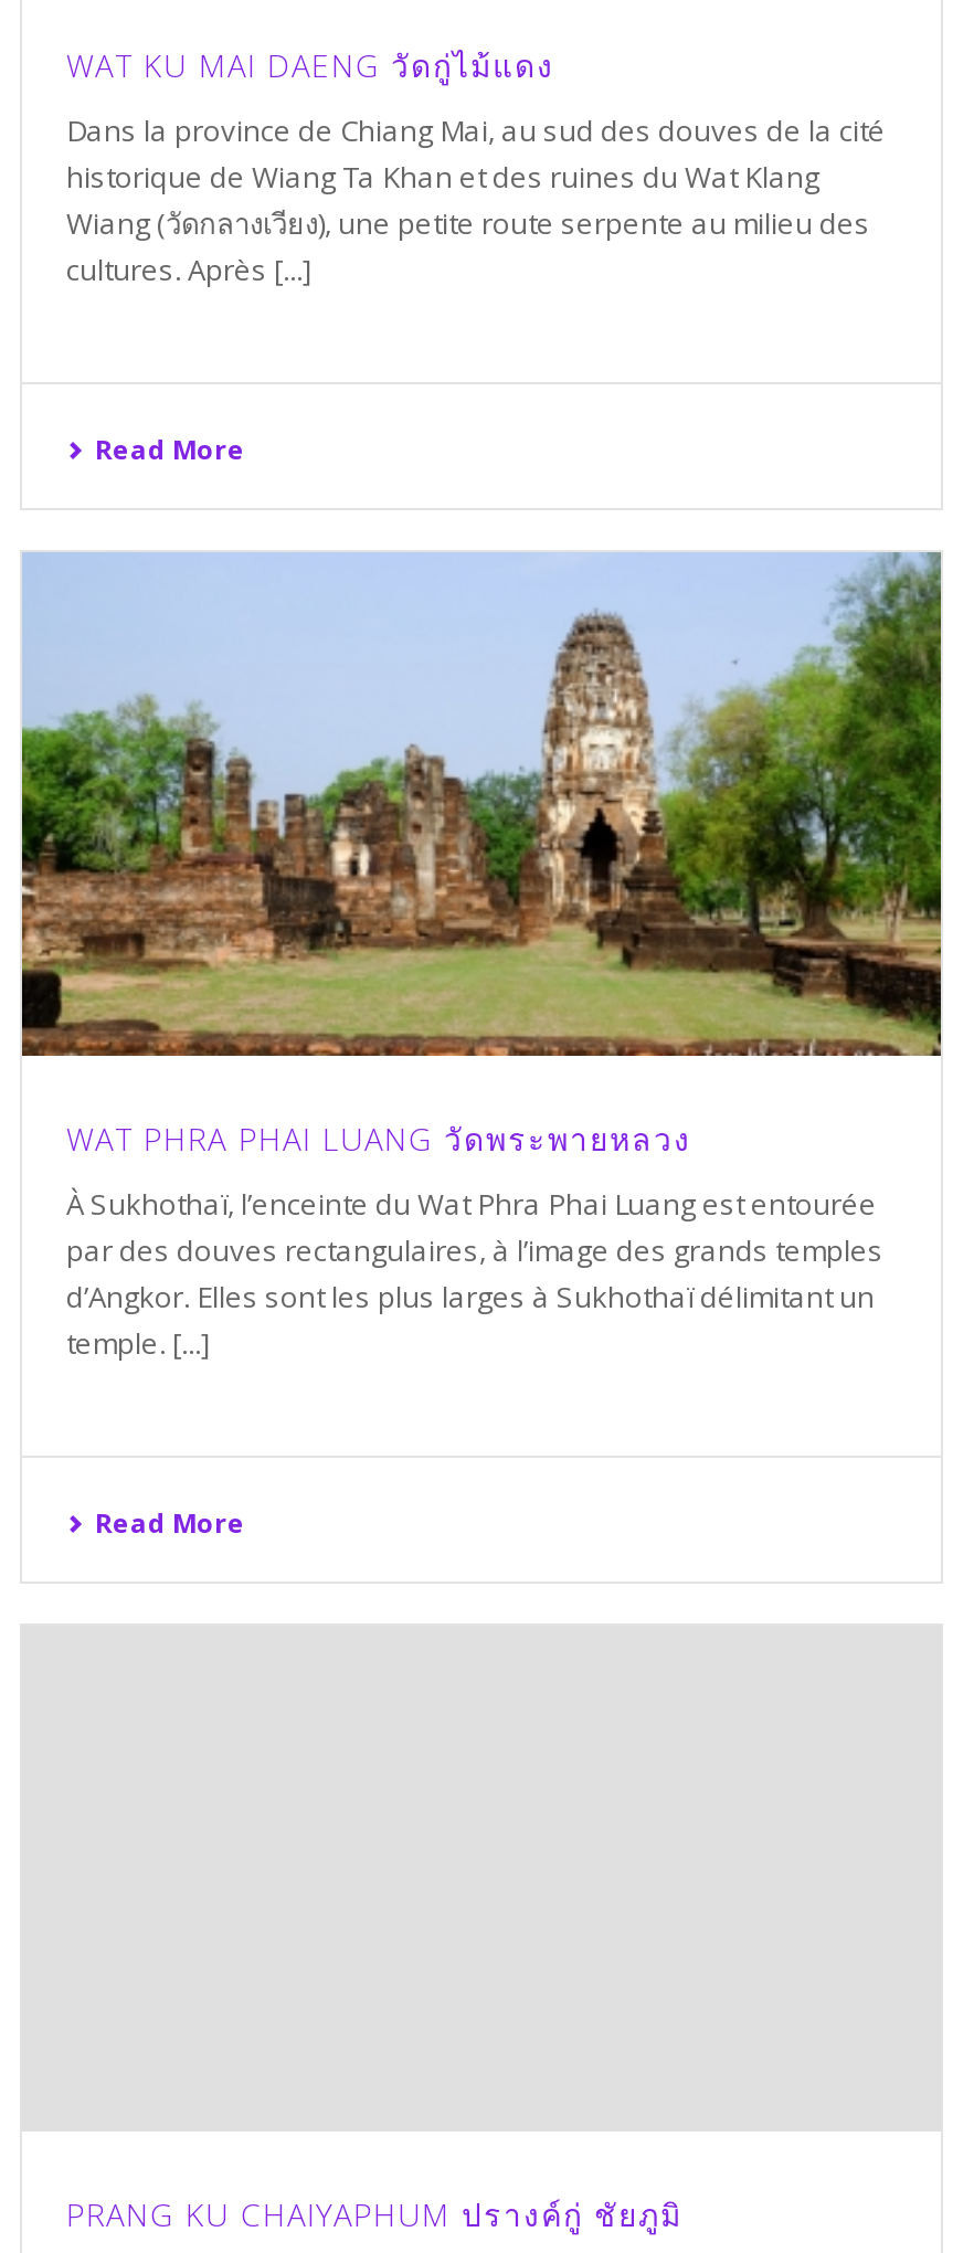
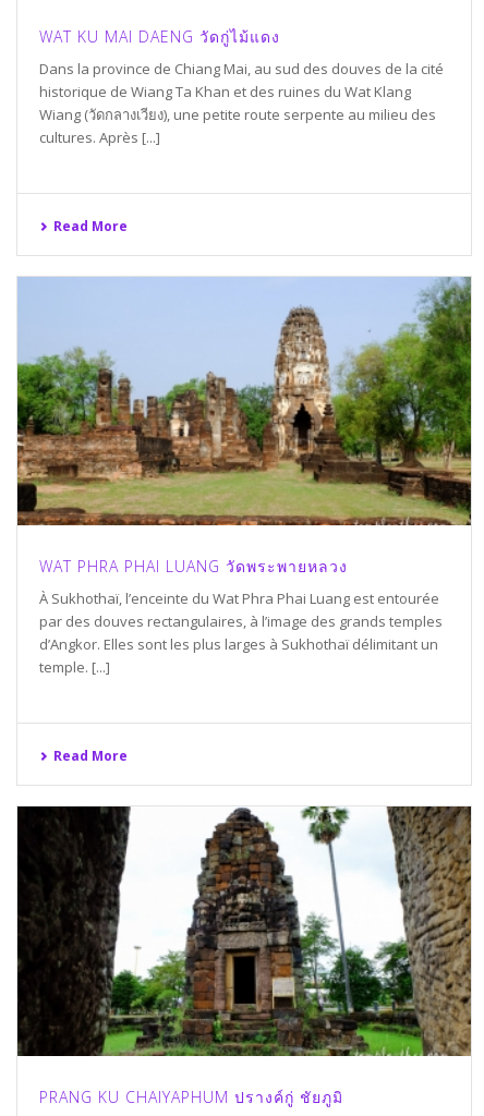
none -> [16,805,472,1057] [image]

